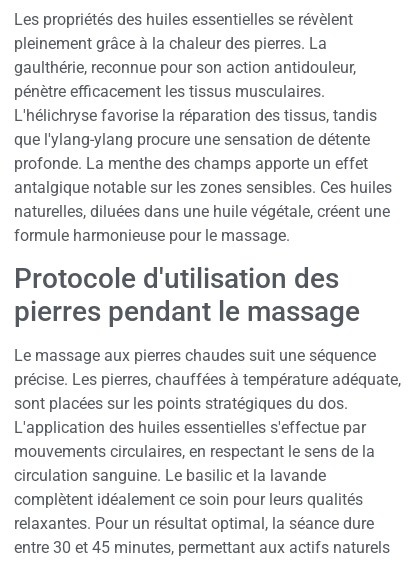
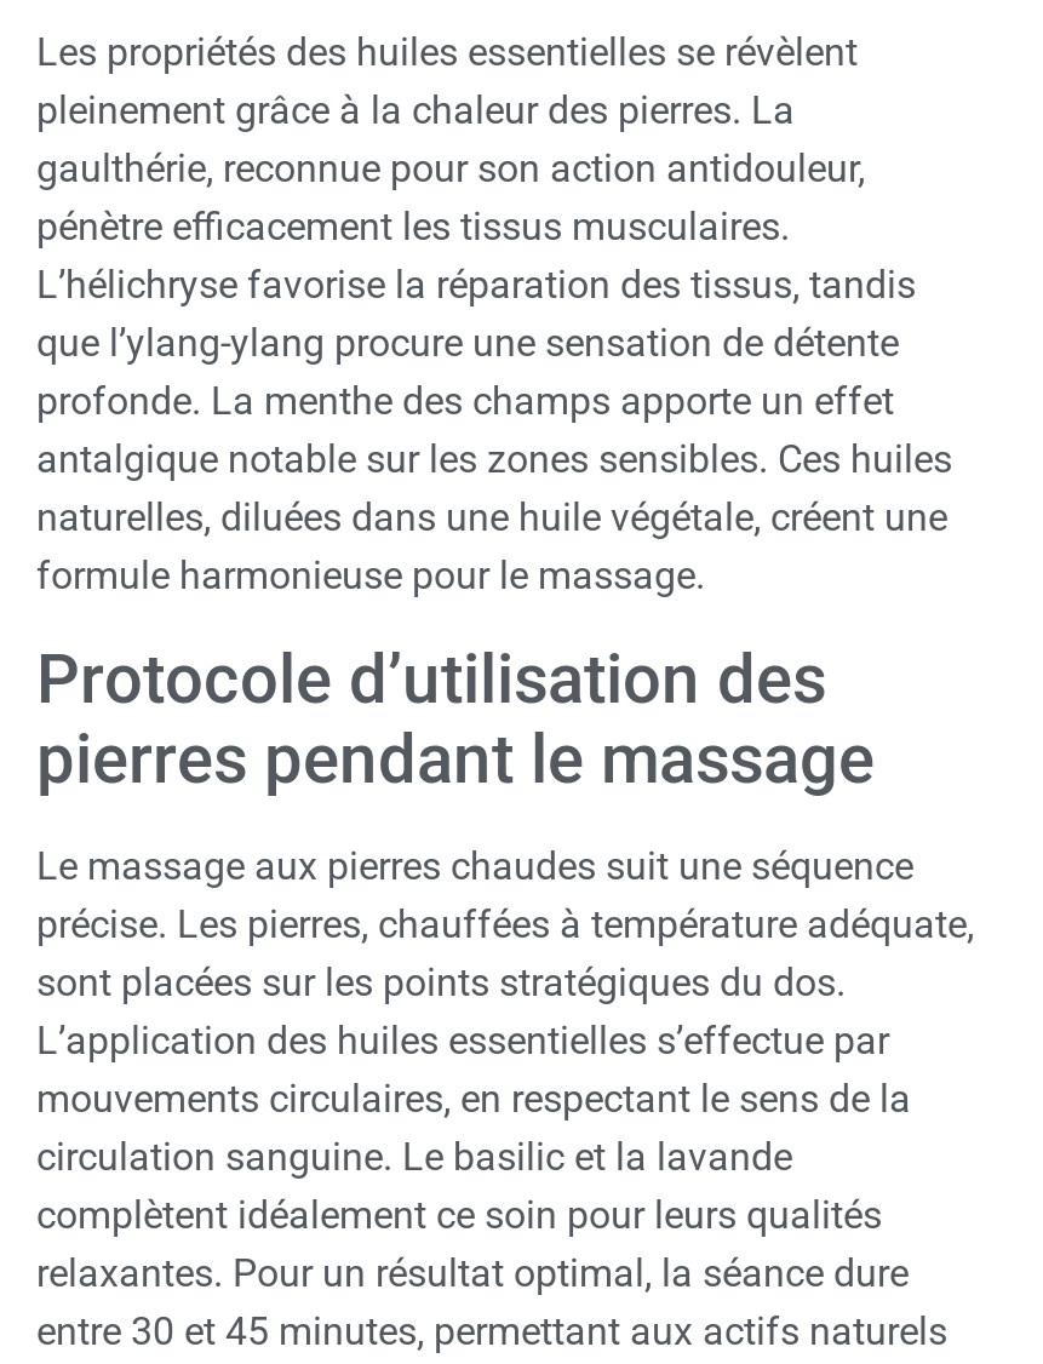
[14,106,377,125] L'hélichryse favorise la réparation des tissus, tandis -> [36,262,916,308] L’hélichryse favorise la réparation des tissus, tandis
[14,130,370,149] que l'ylang-ylang procure une sensation de détente -> [36,320,899,366] que l’ylang-ylang procure une sensation de détente
[14,262,339,295] Protocole d'utilisation des -> [36,641,826,721] Protocole d’utilisation des
[14,418,366,437] L'application des huiles essentielles s'effectue par -> [36,1019,889,1065] L’application des huiles essentielles s’effectue par

